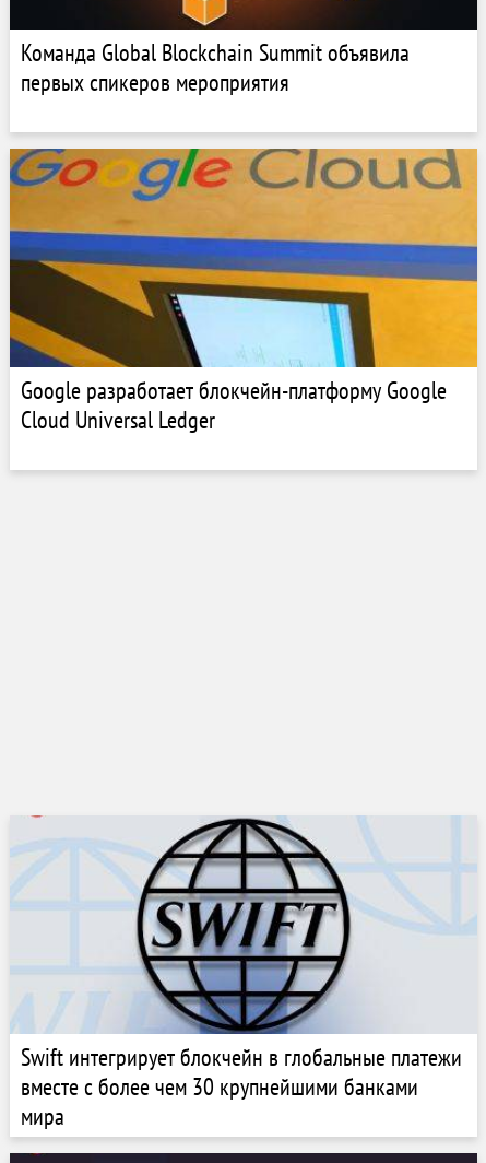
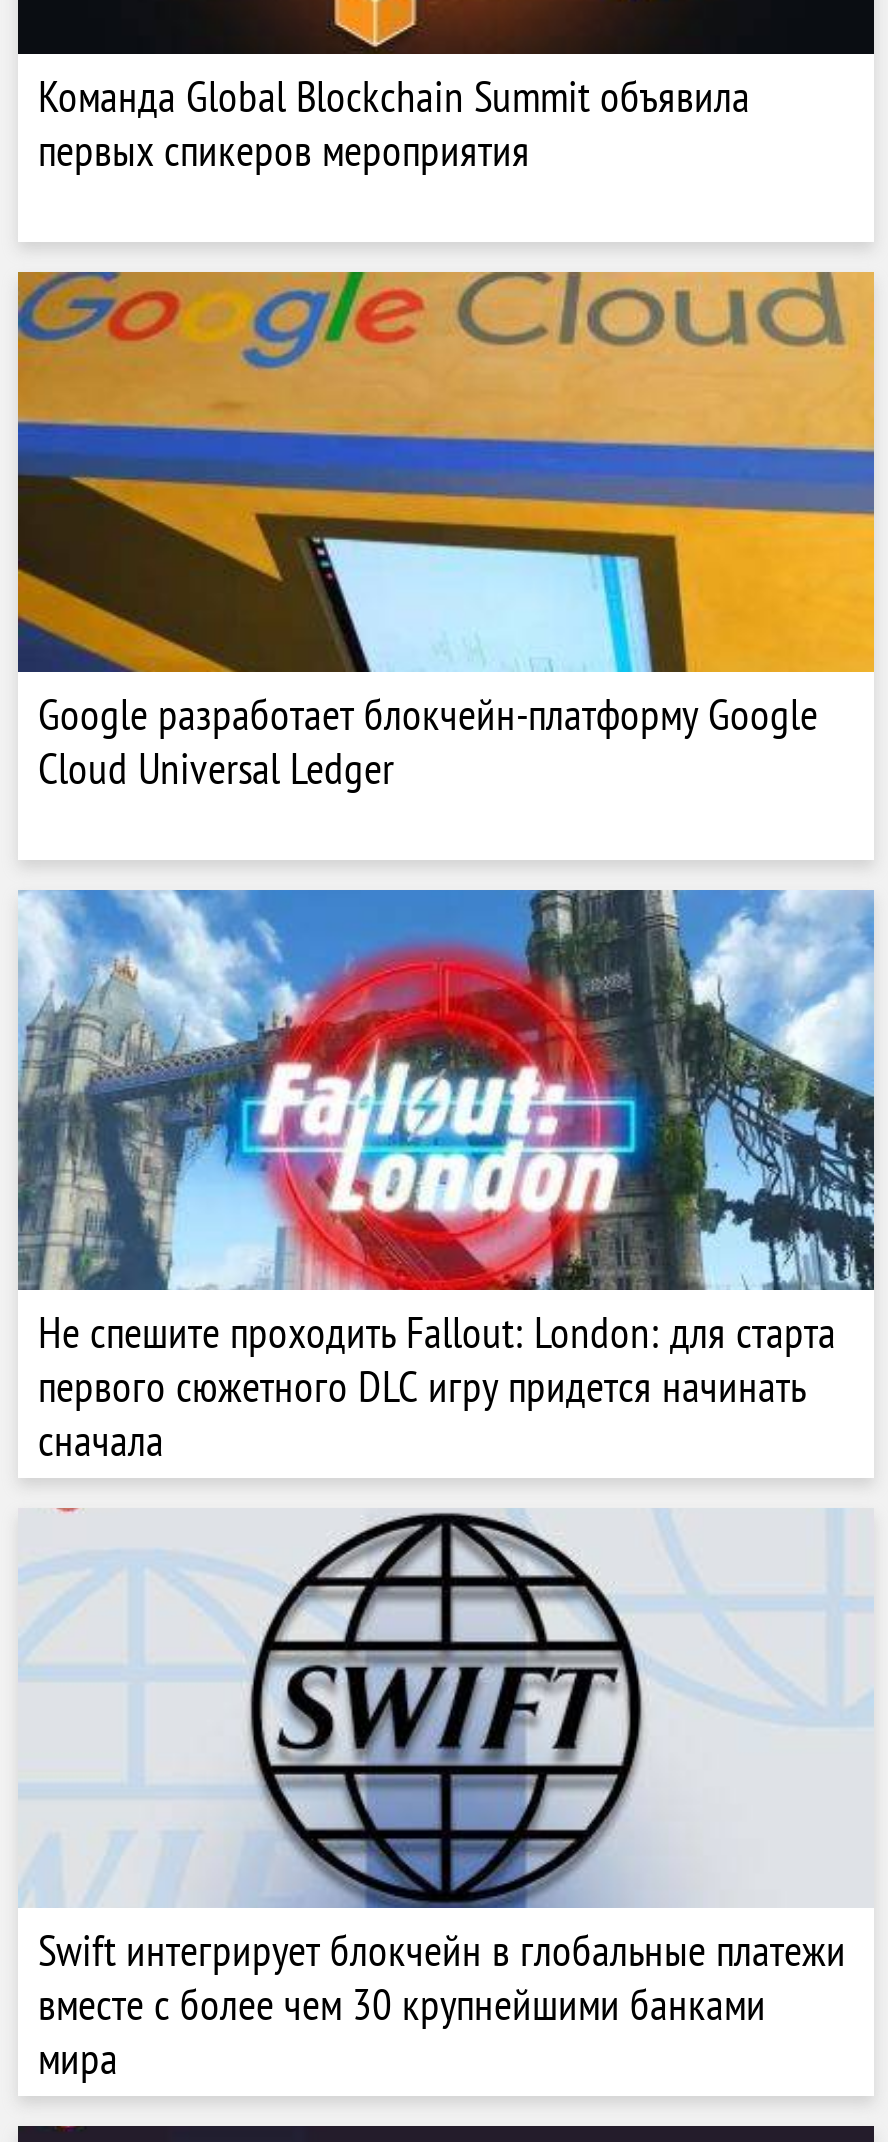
none -> [16,888,876,1468] [image] | Не спешите проходить Fallout: London: для старта | первого сюжетного DLC игру придется начинать | сначала

